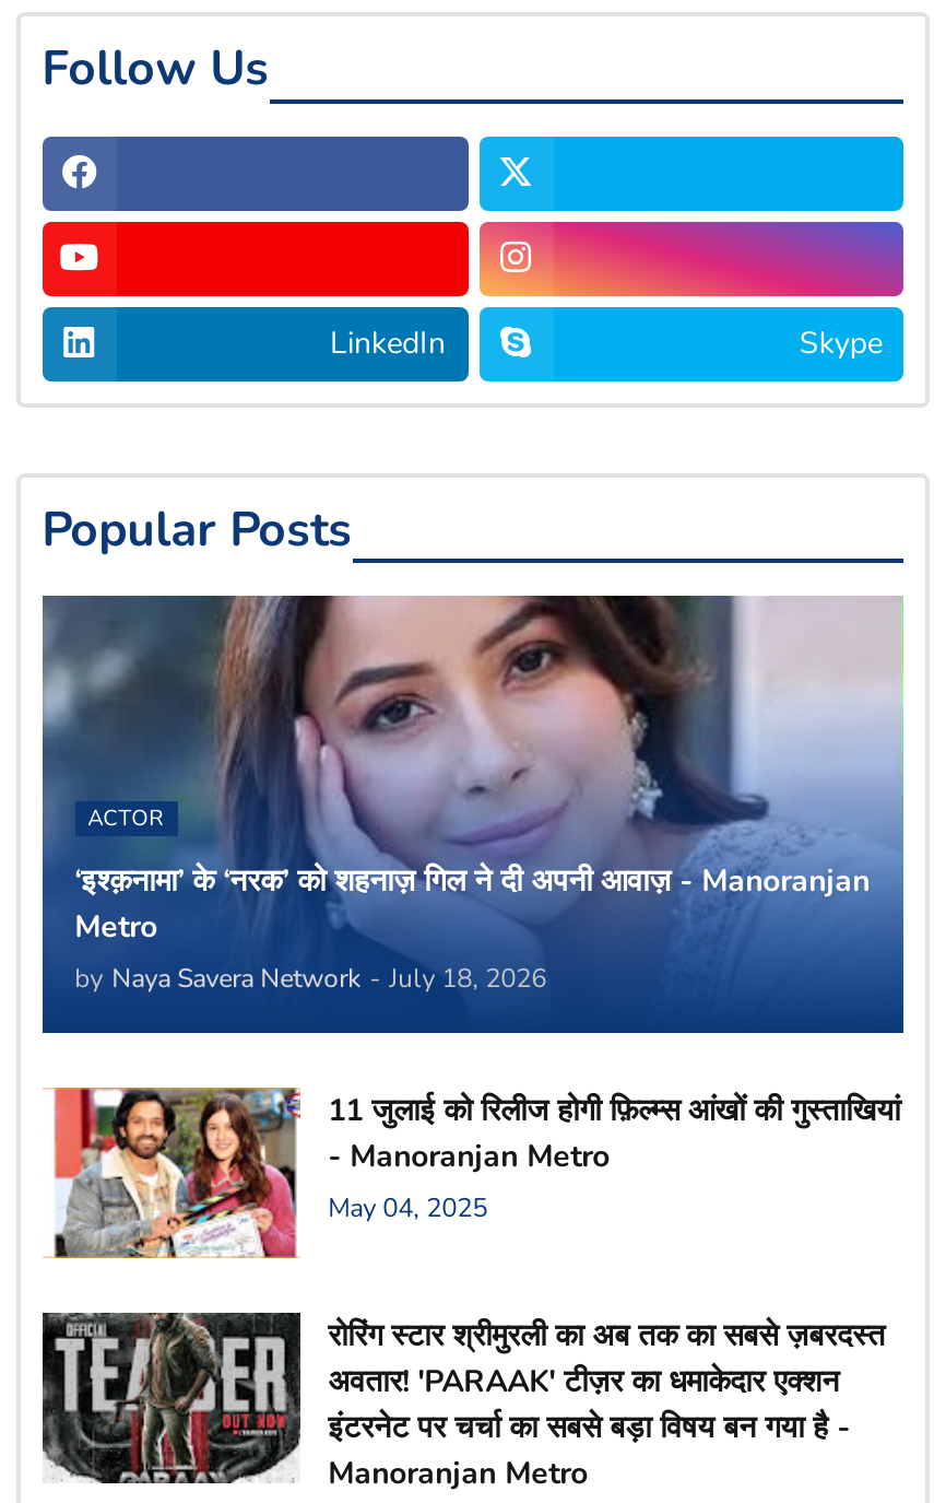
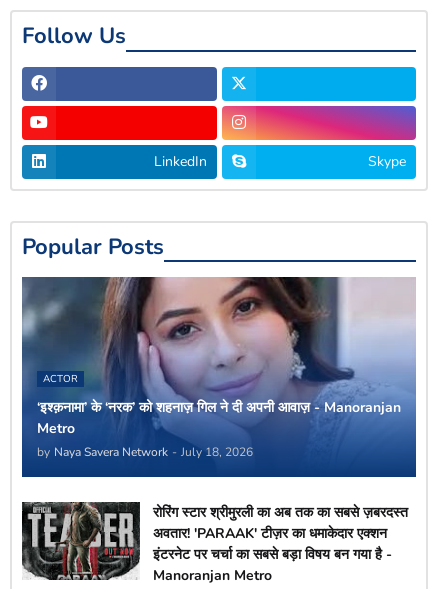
[43,1085,900,1260] [image] | 11 जुलाई को रिलीज होगी फ़िल्म्स आंखों की गुस्ताखियां | - Manoranjan Metro | May 04, 2025 -> none

